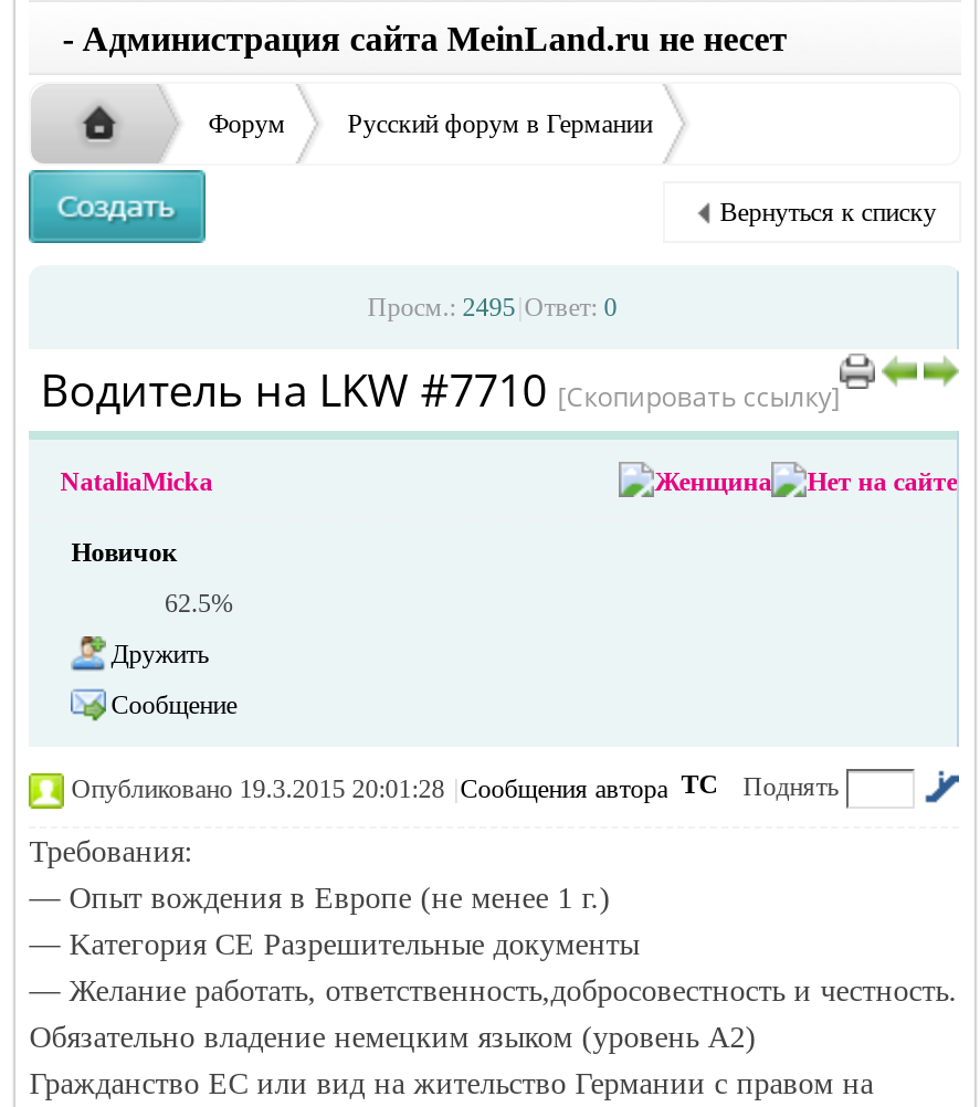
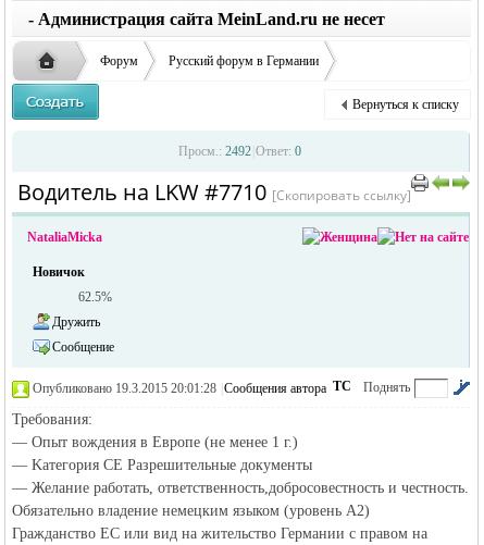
[367,292,617,323] Просм.: 2495 Ответ: 0 -> [179,144,301,159] Просм.: 2492 Ответ: 0

